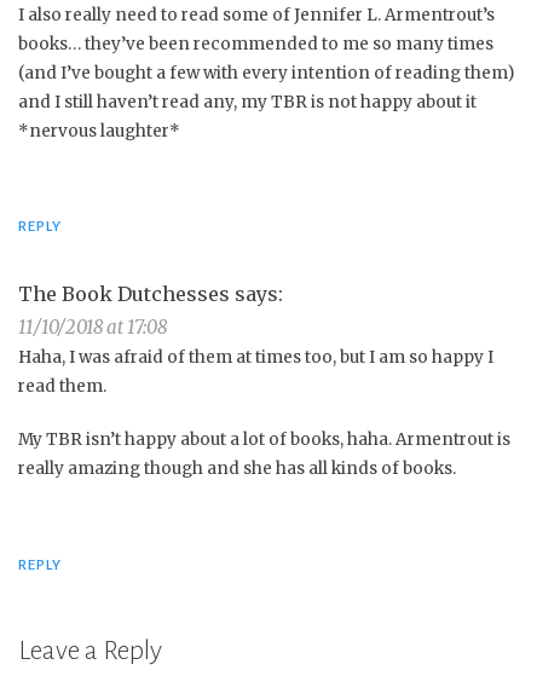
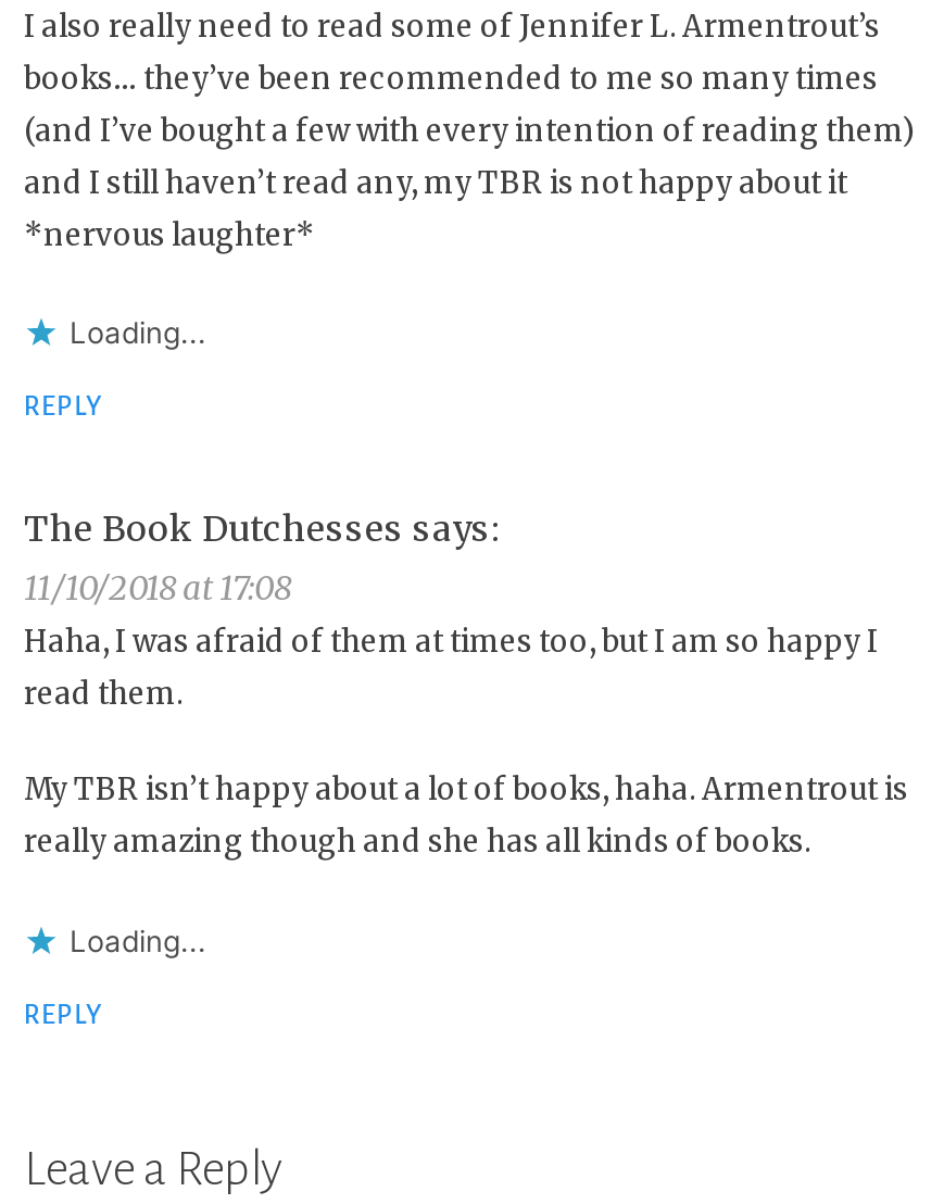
none -> [70,316,206,350] Loading...
none -> [70,923,206,958] Loading...

